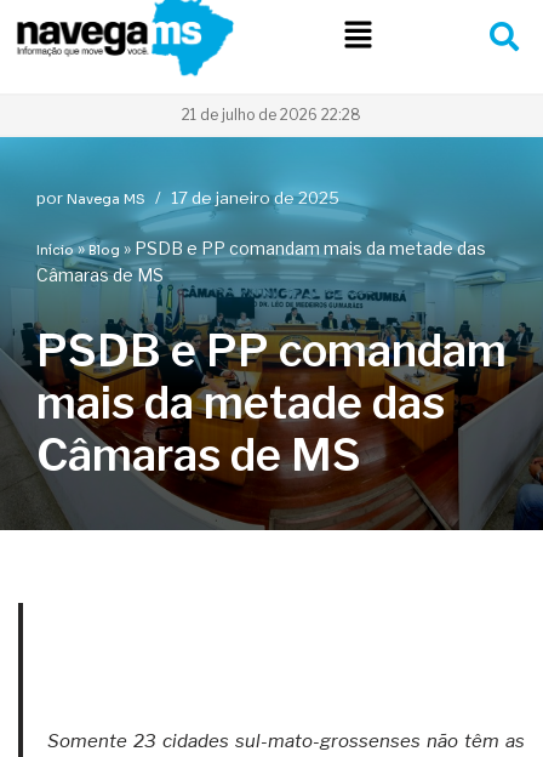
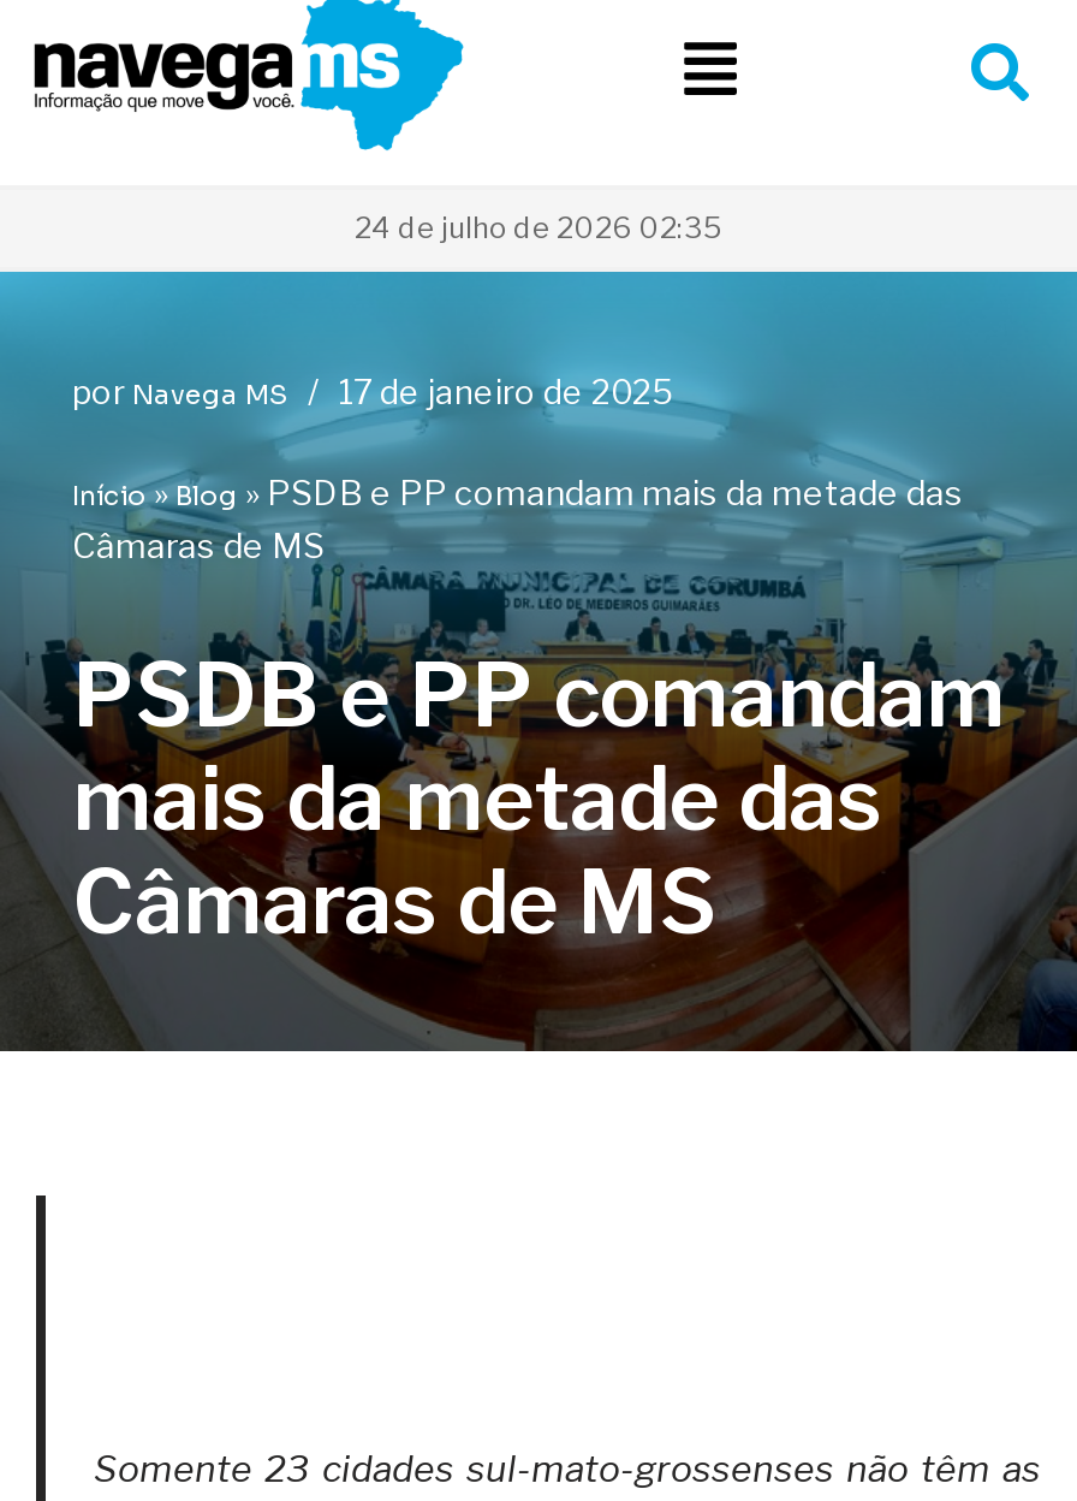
[182,106,361,124] 21 de julho de 2026 22:28 -> [355,210,722,246] 24 de julho de 2026 02:35

